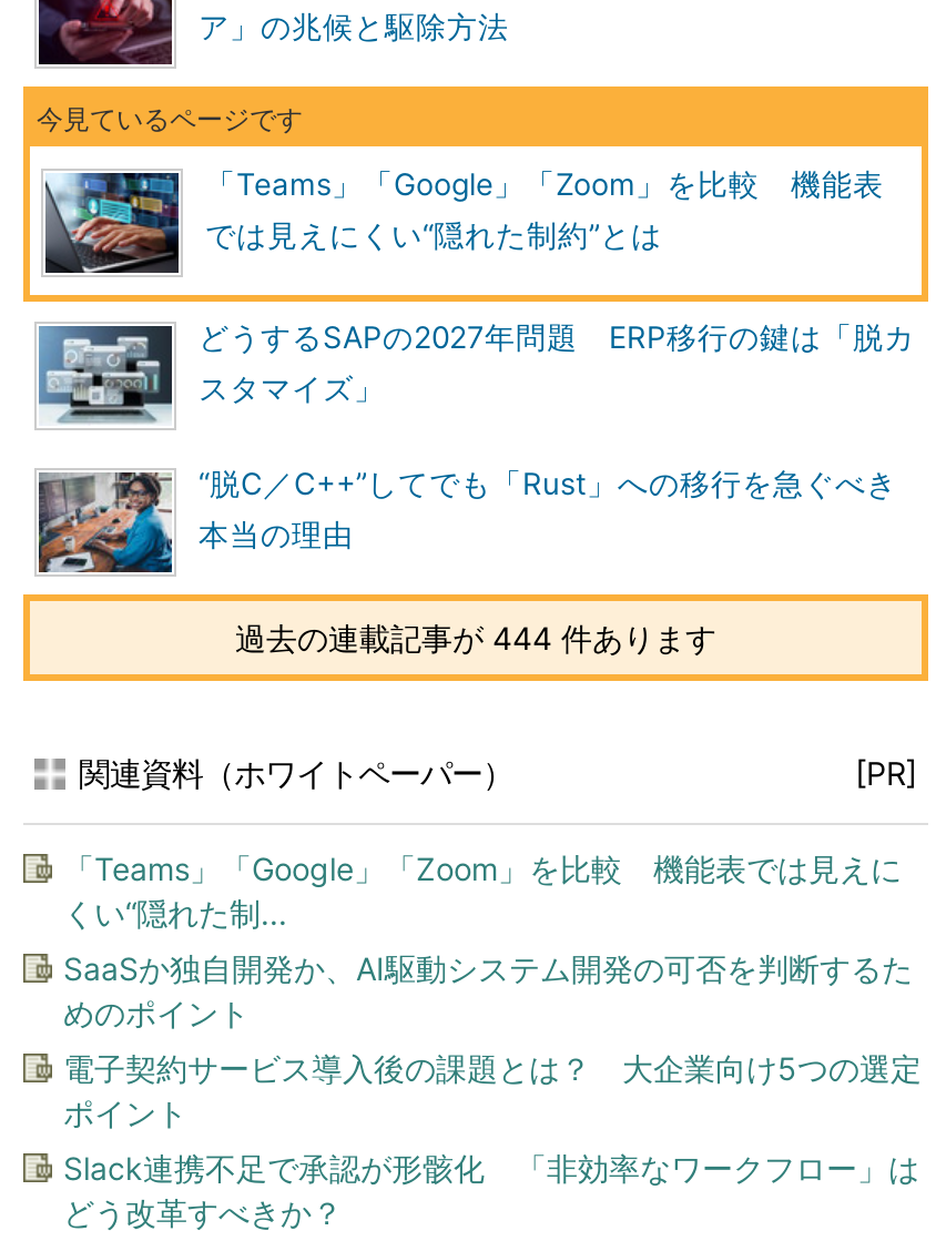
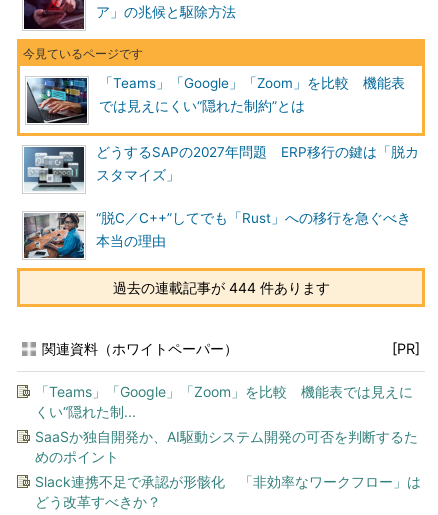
[63,1049,922,1131] 電子契約サービス導入後の課題とは？ 大企業向け5つの選定 | ポイント -> none

